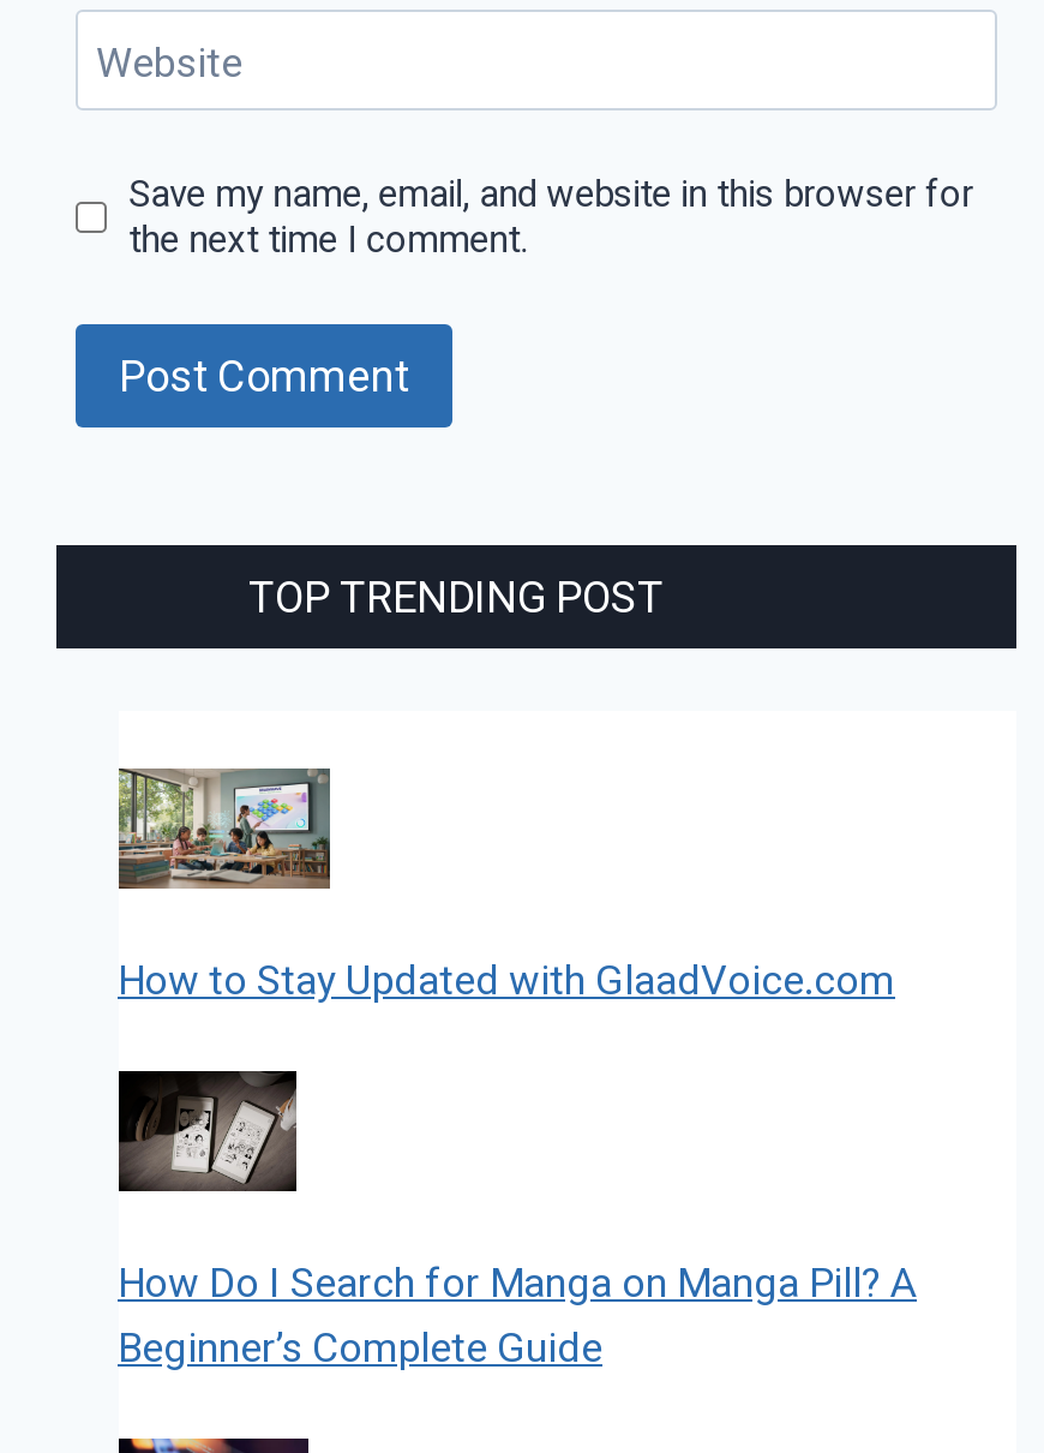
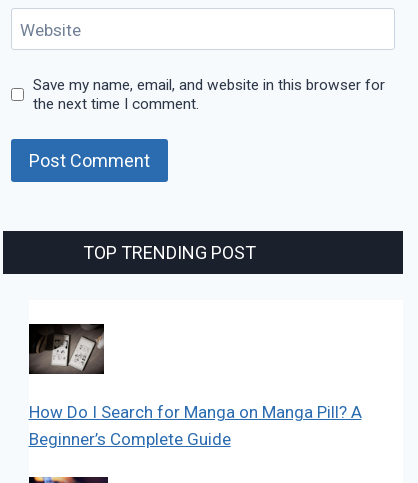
[116,766,895,1003] [image] | How to Stay Updated with GlaadVoice.com -> none

